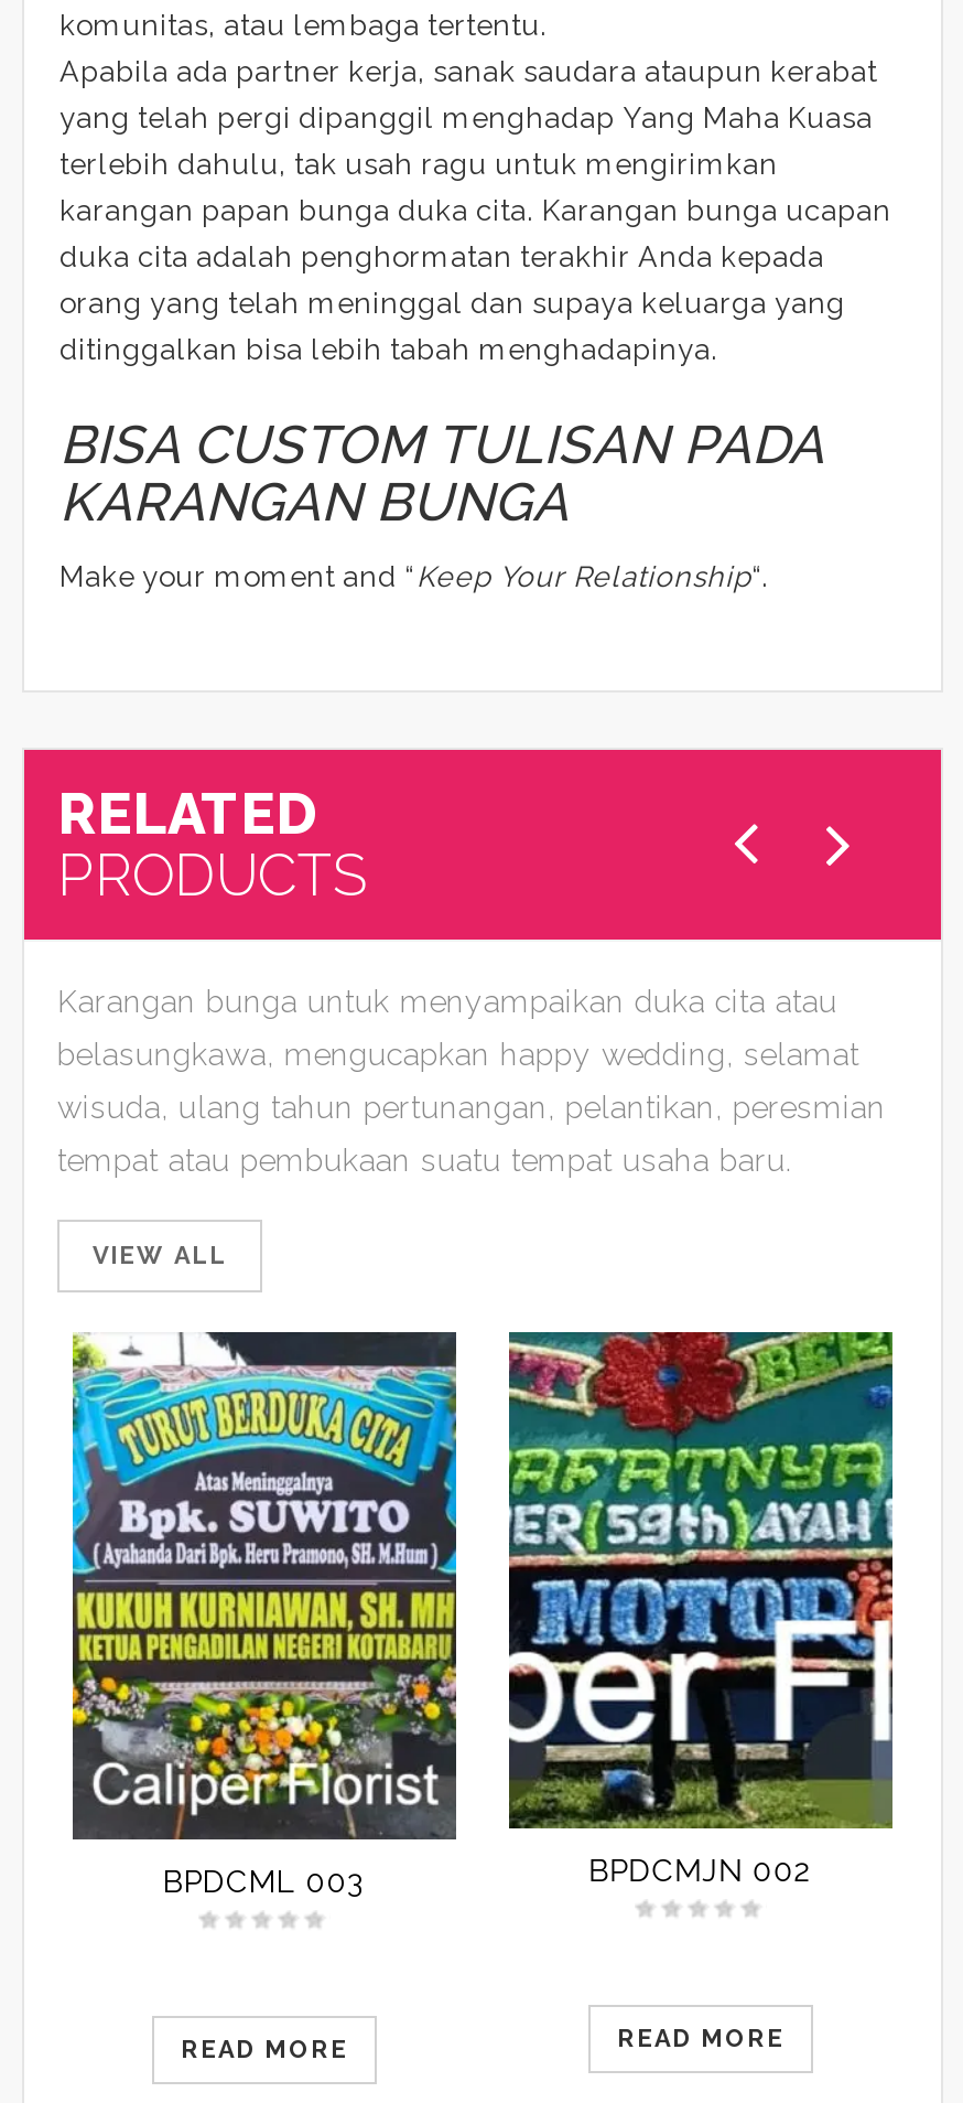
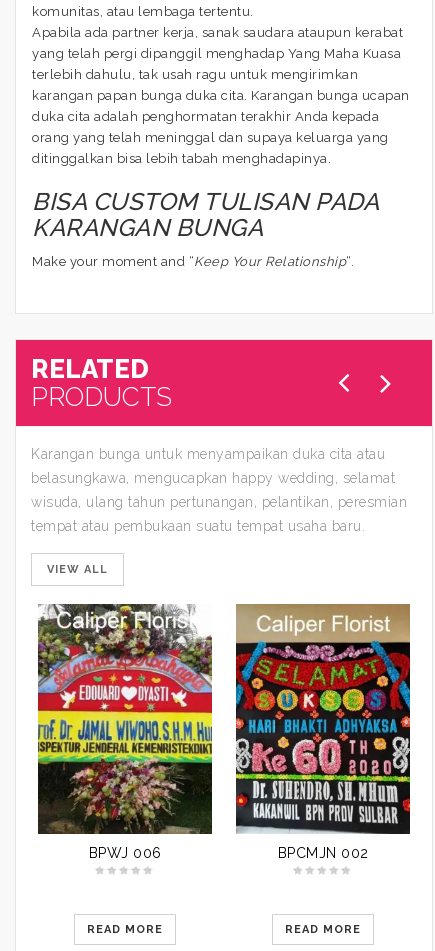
[71,1330,458,1899] [image] | BPDCML 003 -> [37,603,213,861] [image] | BPWJ 006
[507,1330,895,1888] [image] | BPDCMJN 002 -> [235,603,411,861] [image] | BPCMJN 002

